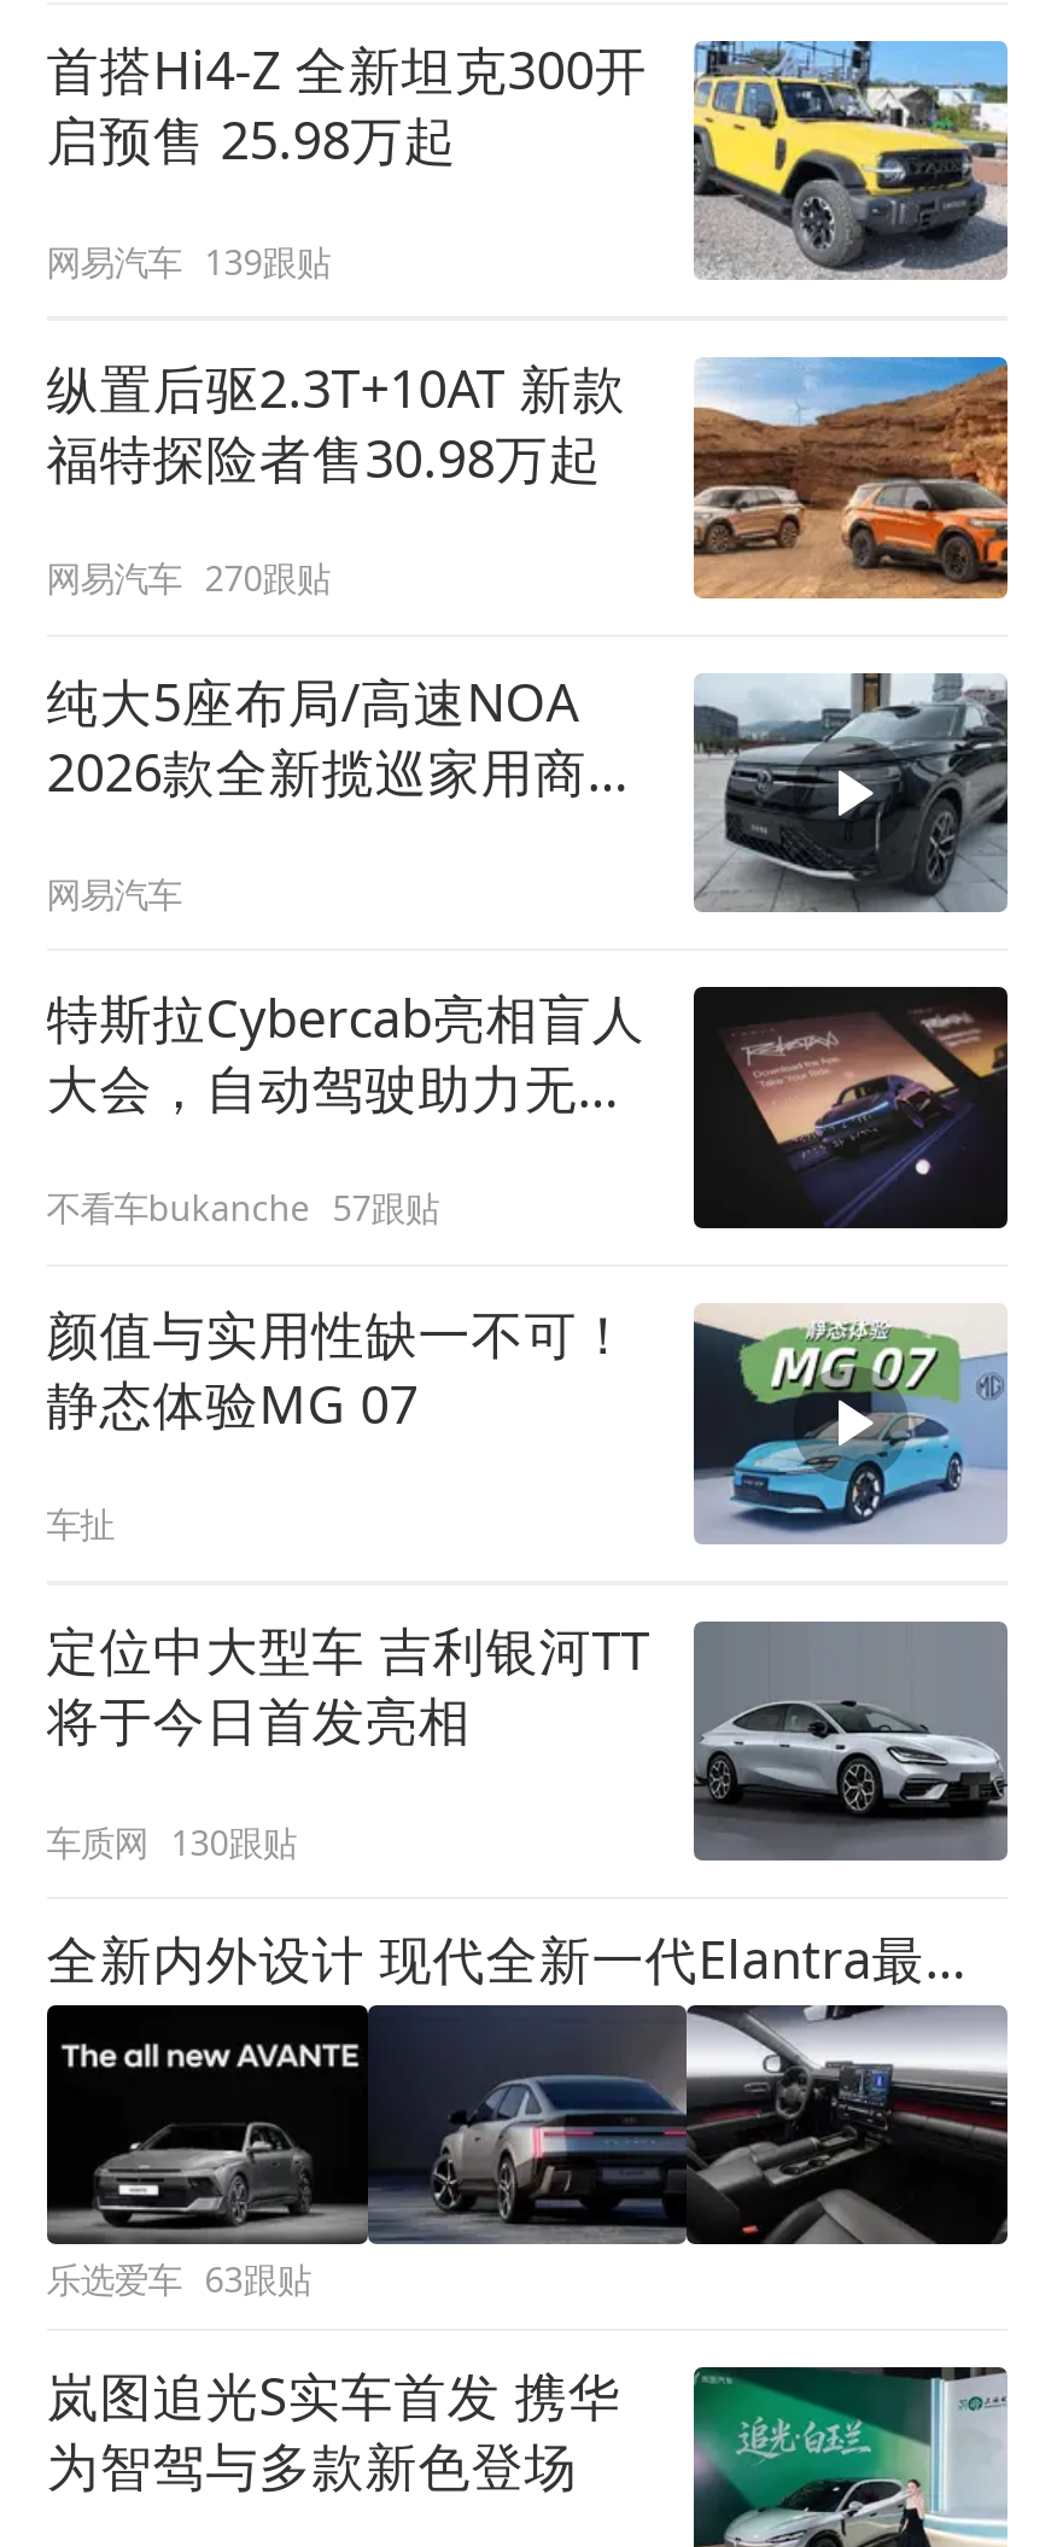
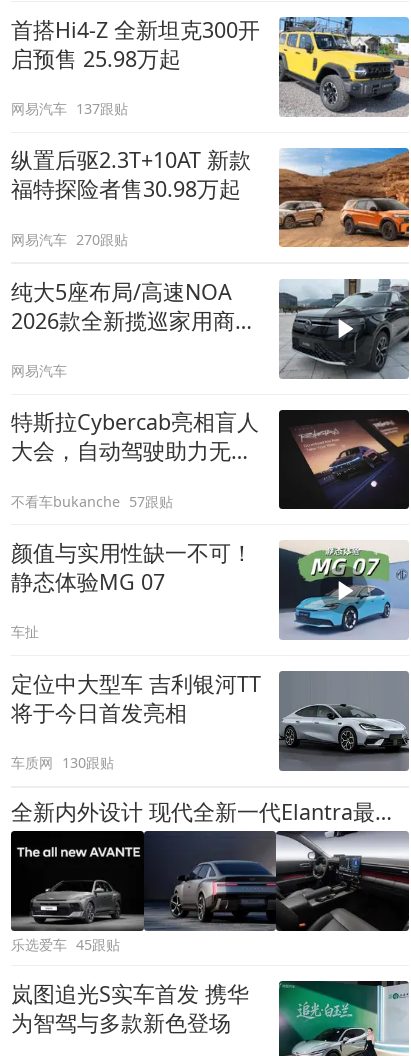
[46,238,330,284] 网易汽车 139跟贴 -> [11,99,128,118] 网易汽车 137跟贴
[46,2256,311,2302] 乐选爱车 63跟贴 -> [11,935,120,954] 乐选爱车 45跟贴

